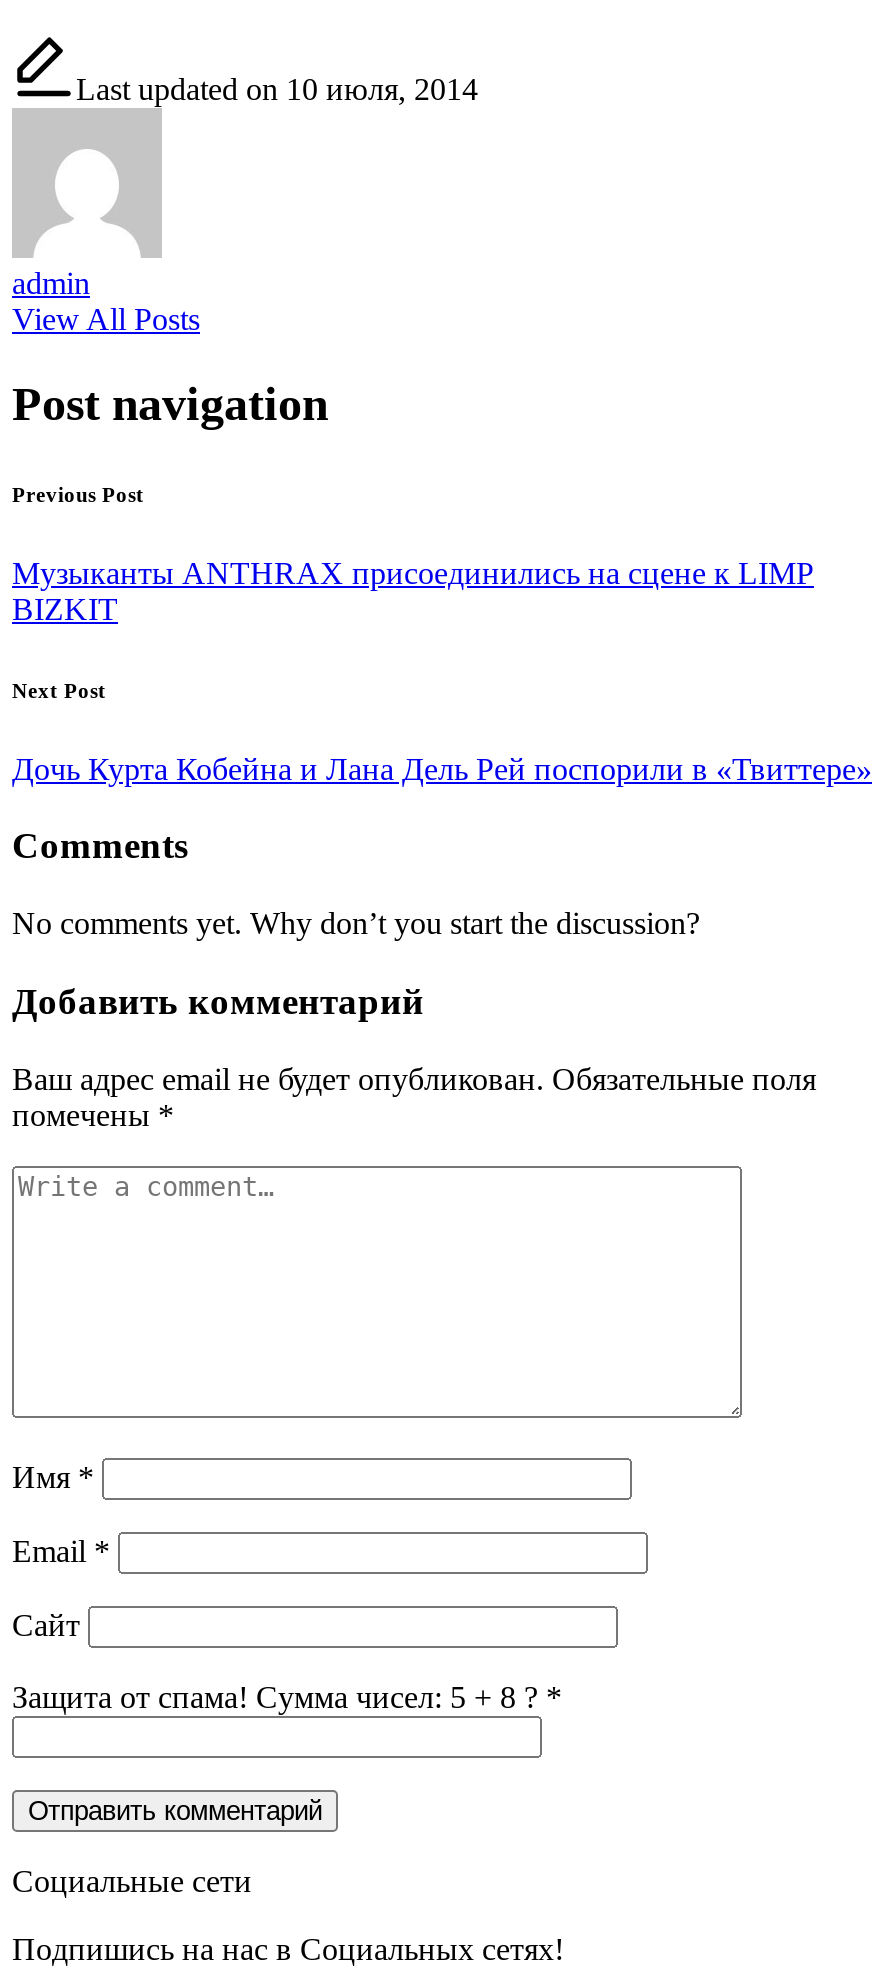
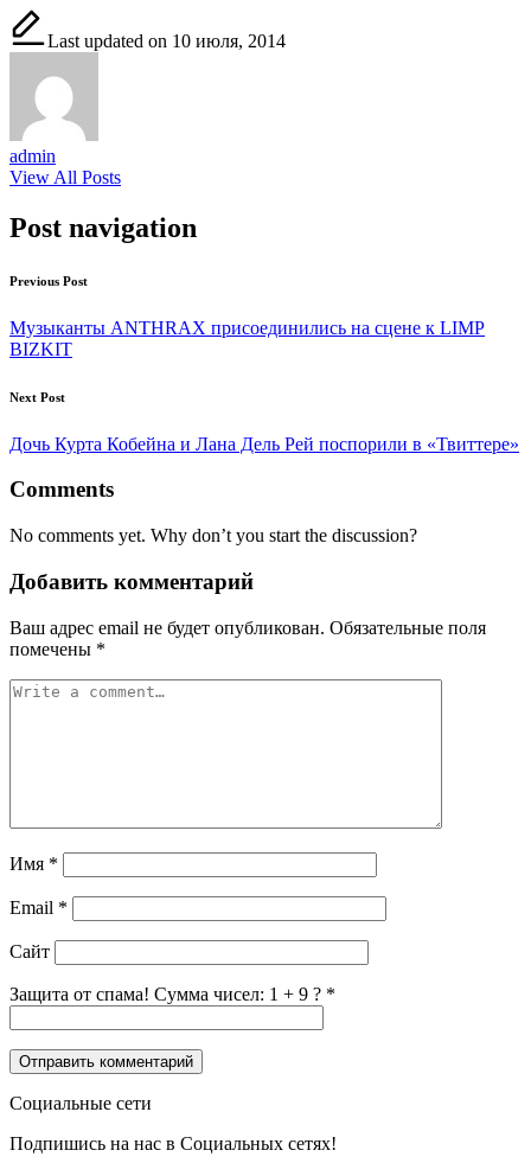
[12,1679,562,1713] Защита от спама! Сумма чисел: 5 + 8 ? * -> [9,983,335,1004] Защита от спама! Сумма чисел: 1 + 9 ? *

